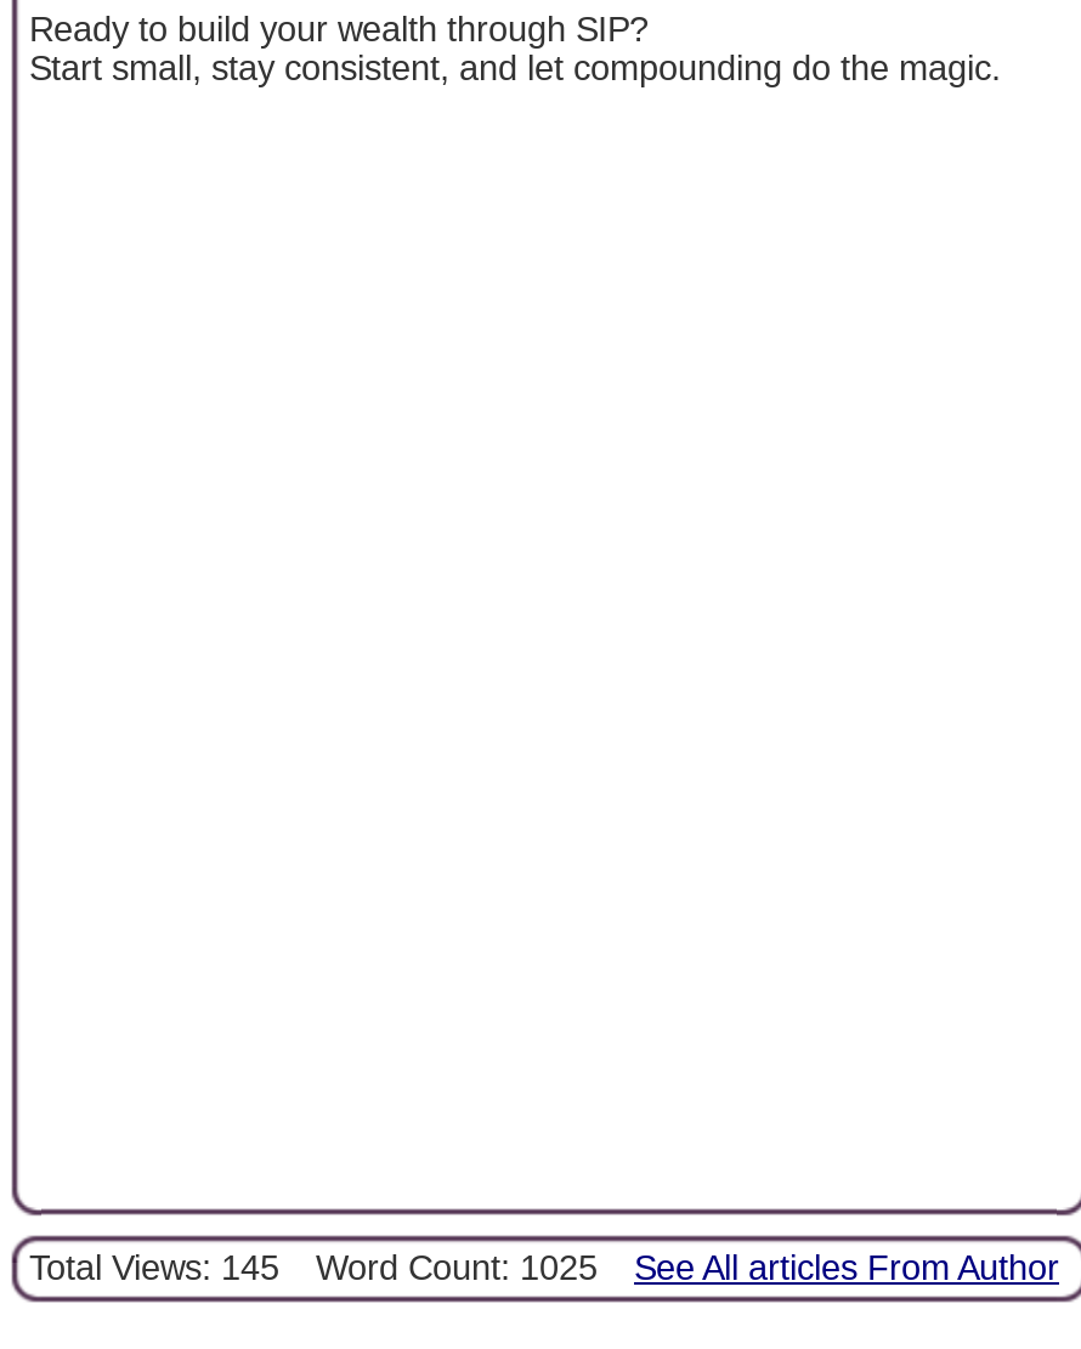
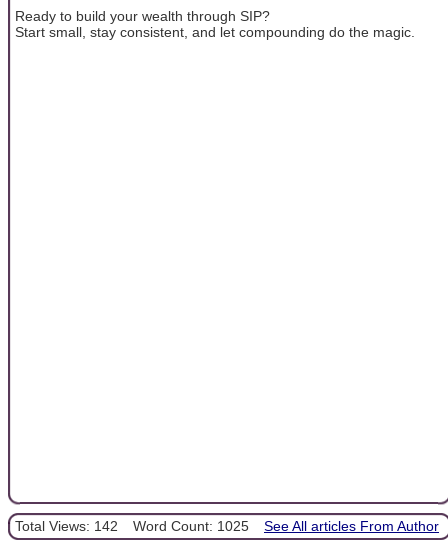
[29,1247,1059,1286] Total Views: 145 Word Count: 1025 See All articles From Author -> [15,518,439,534] Total Views: 142 Word Count: 1025 See All articles From Author

